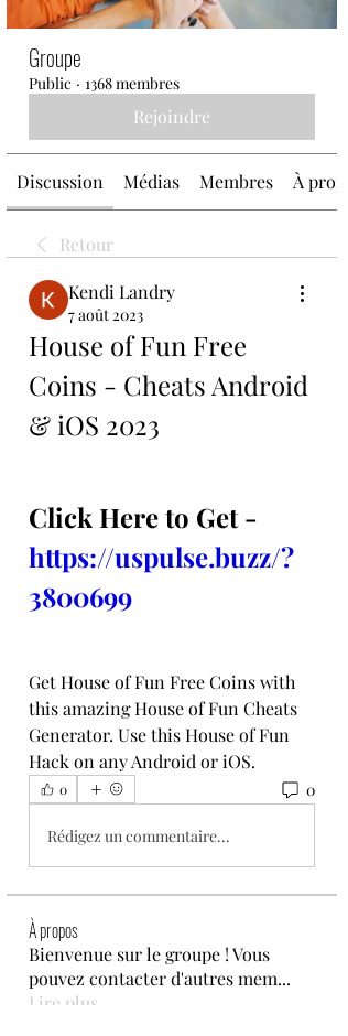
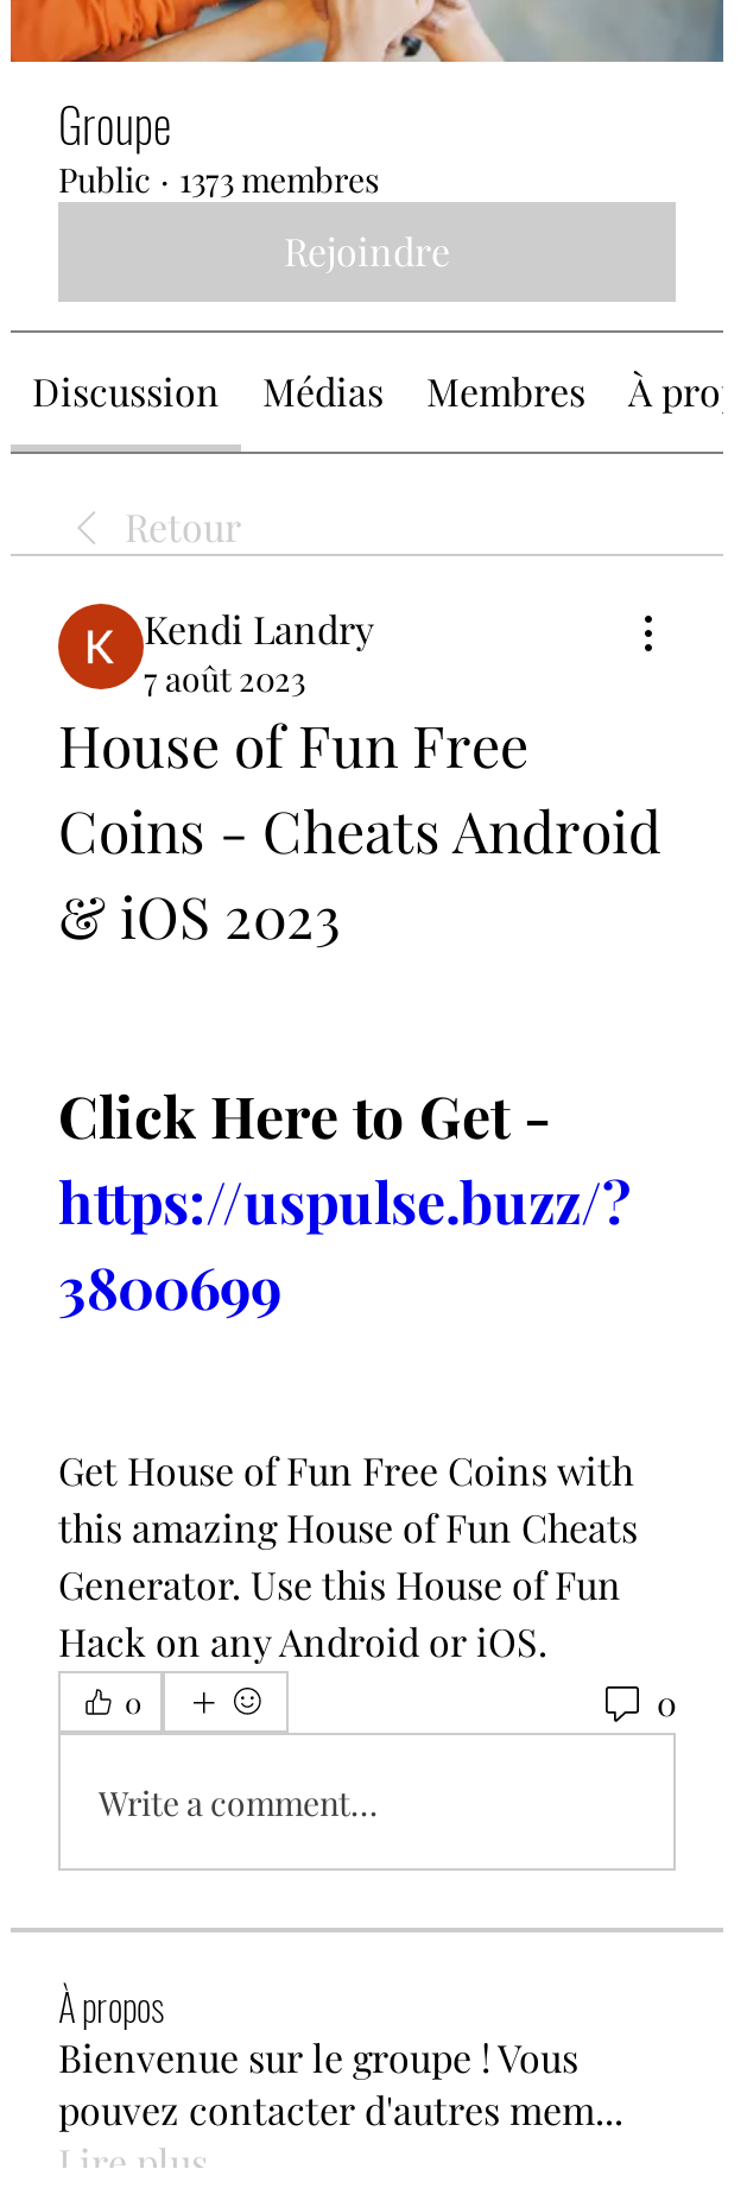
[29,73,180,94] Public · 1368 membres -> [58,157,379,202] Public · 1373 membres
[47,825,230,846] Rédigez un commentaire... -> [99,1779,379,1824] Write a comment...

